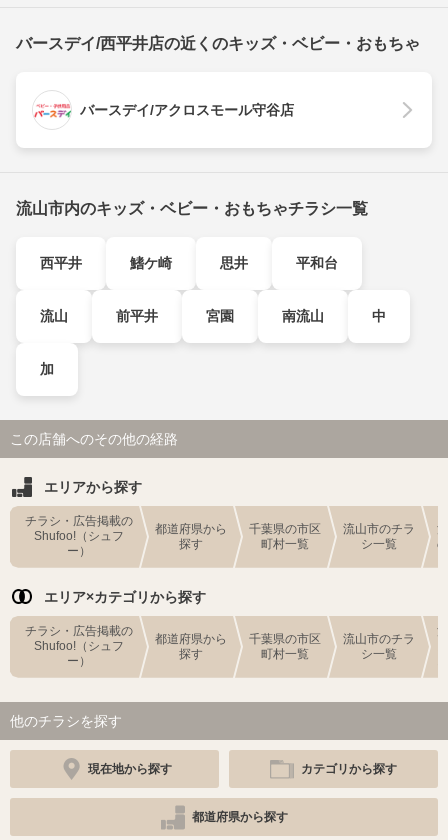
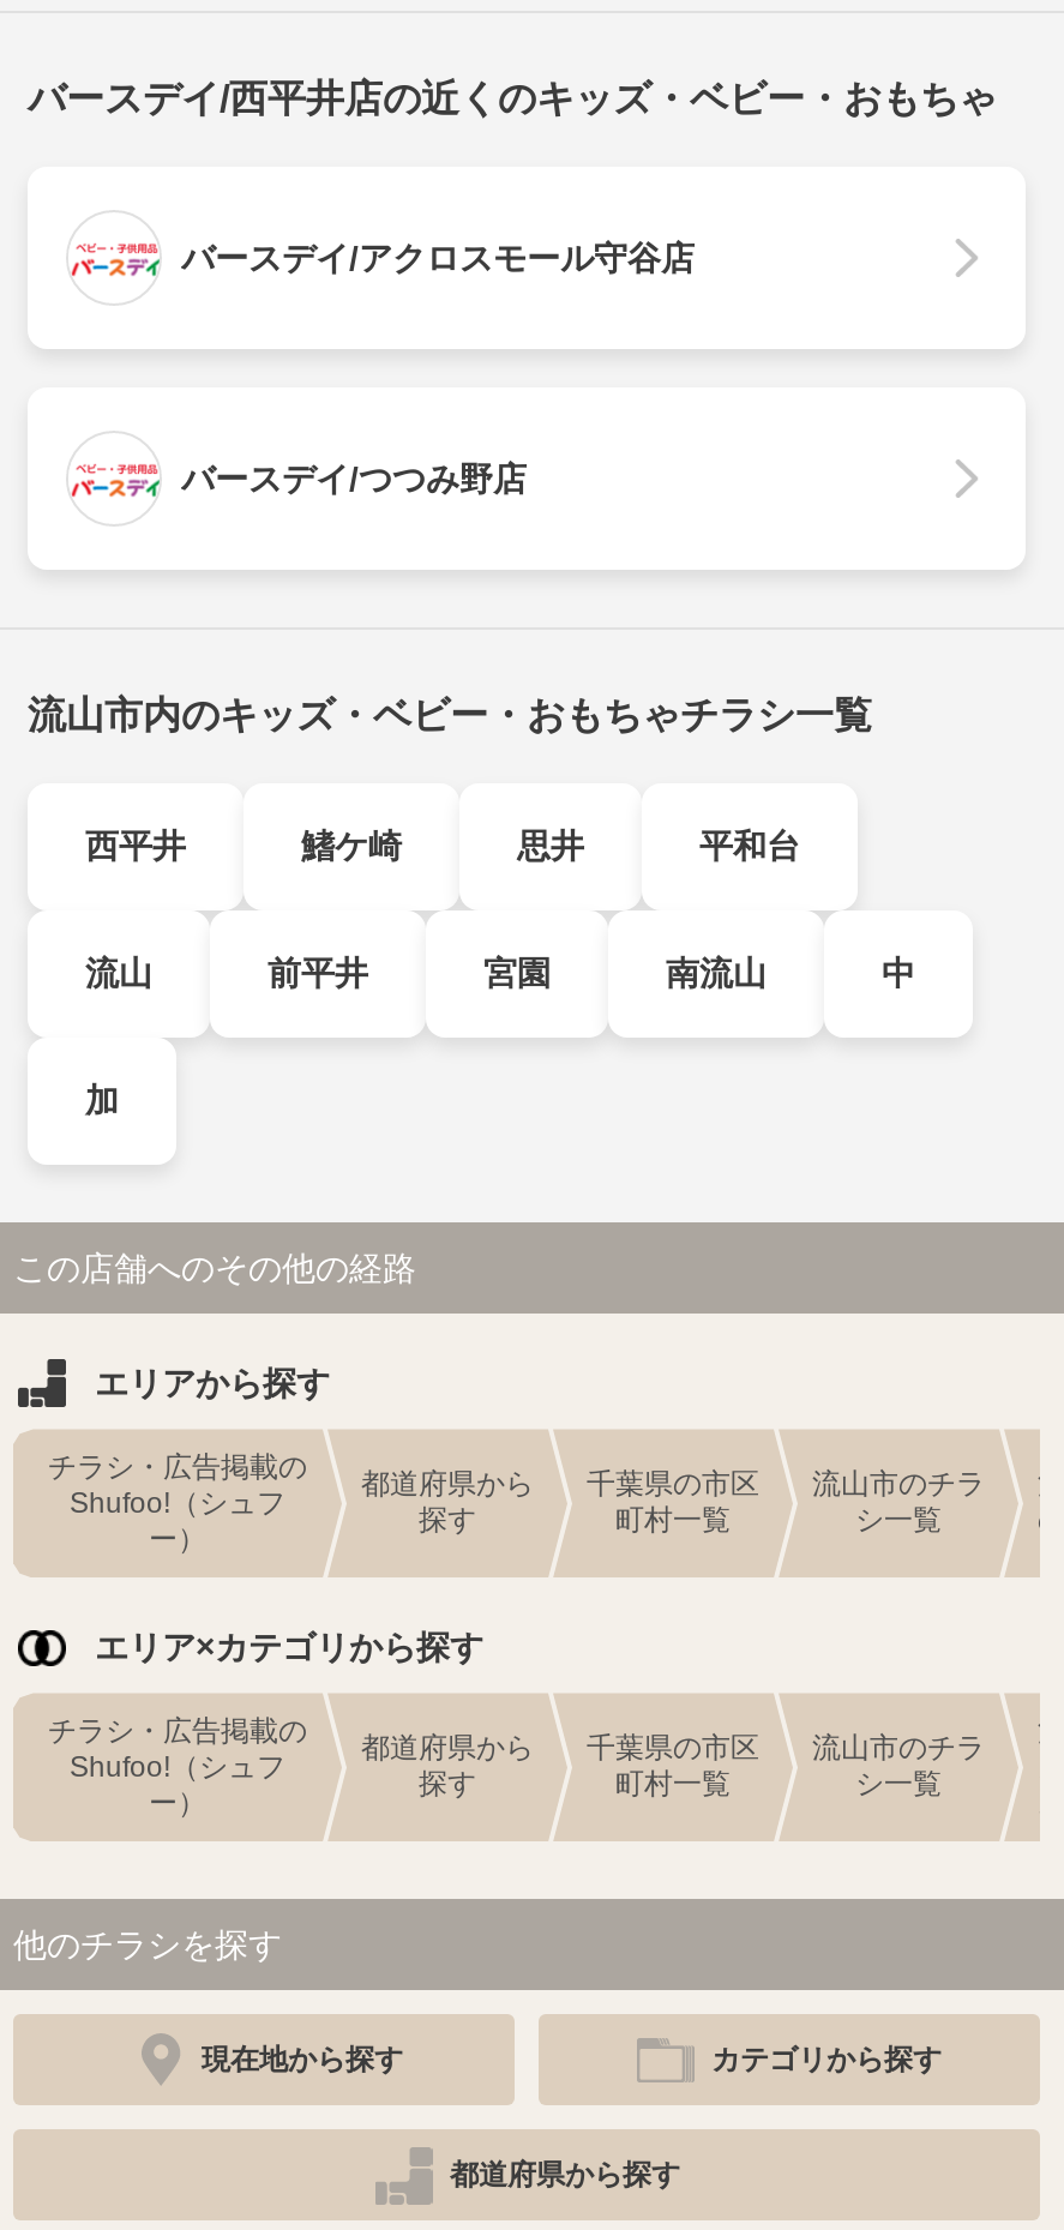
none -> [181,460,527,499] バースデイ/つつみ野店

